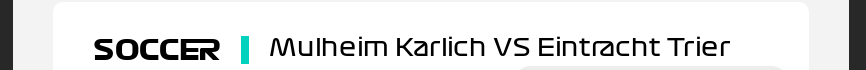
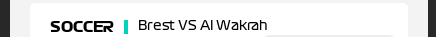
[269,36,731,60] Mulheim Karlich VS Eintracht Trier -> [138,20,268,32] Brest VS Al Wakrah

